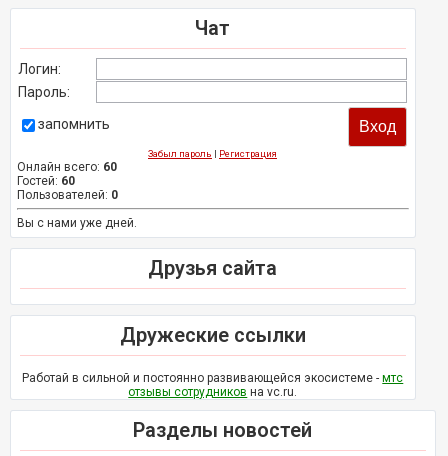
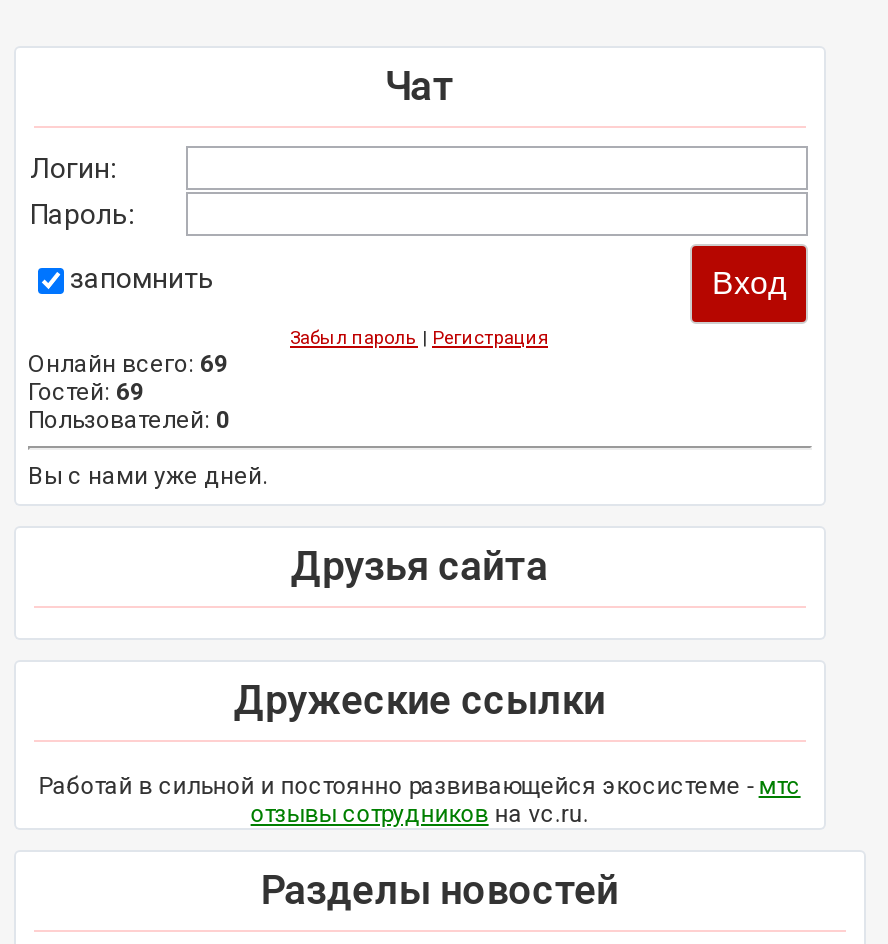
[17,160,117,174] Онлайн всего: 60 -> [28,351,228,379] Онлайн всего: 69
[17,174,75,188] Гостей: 60 -> [28,379,144,407] Гостей: 69

